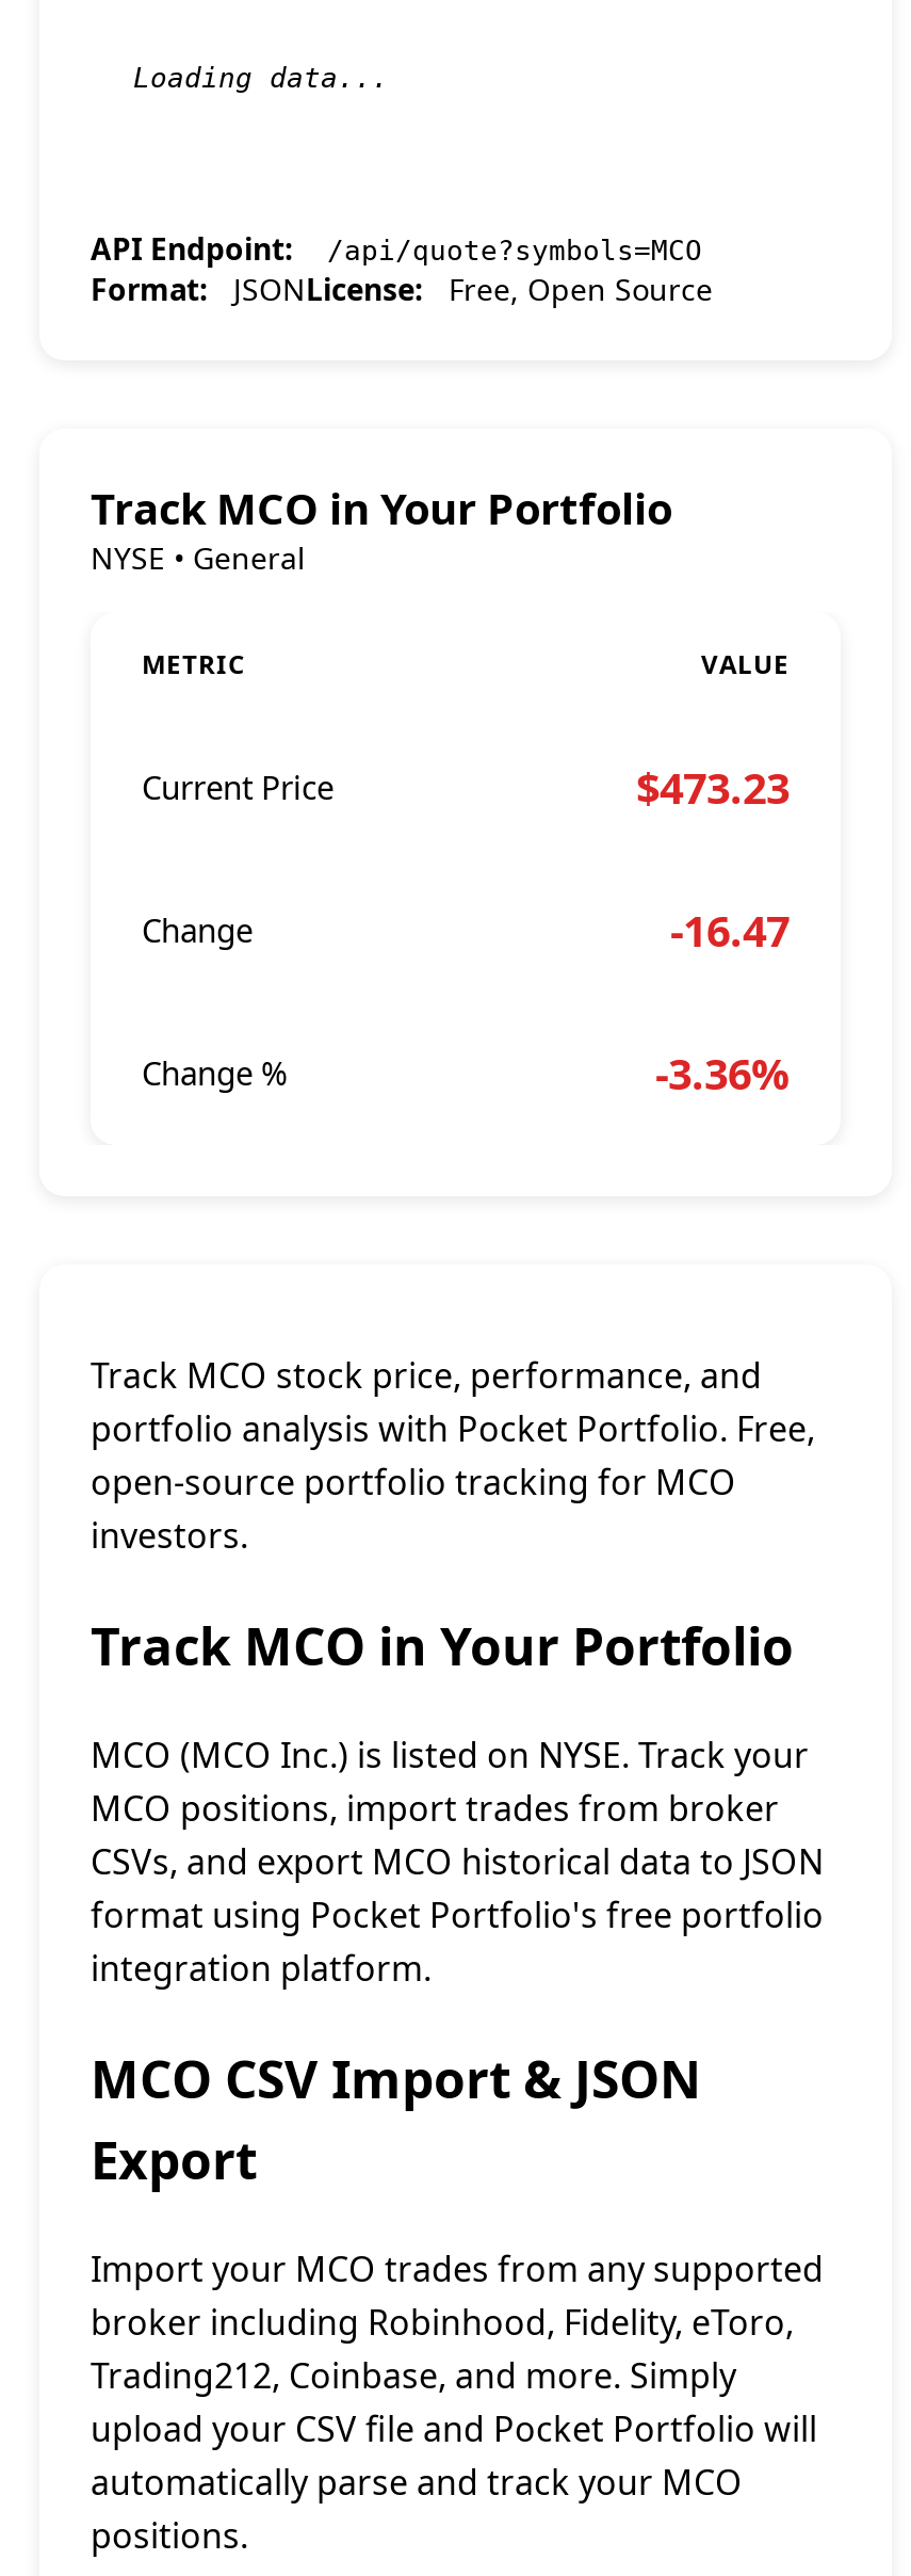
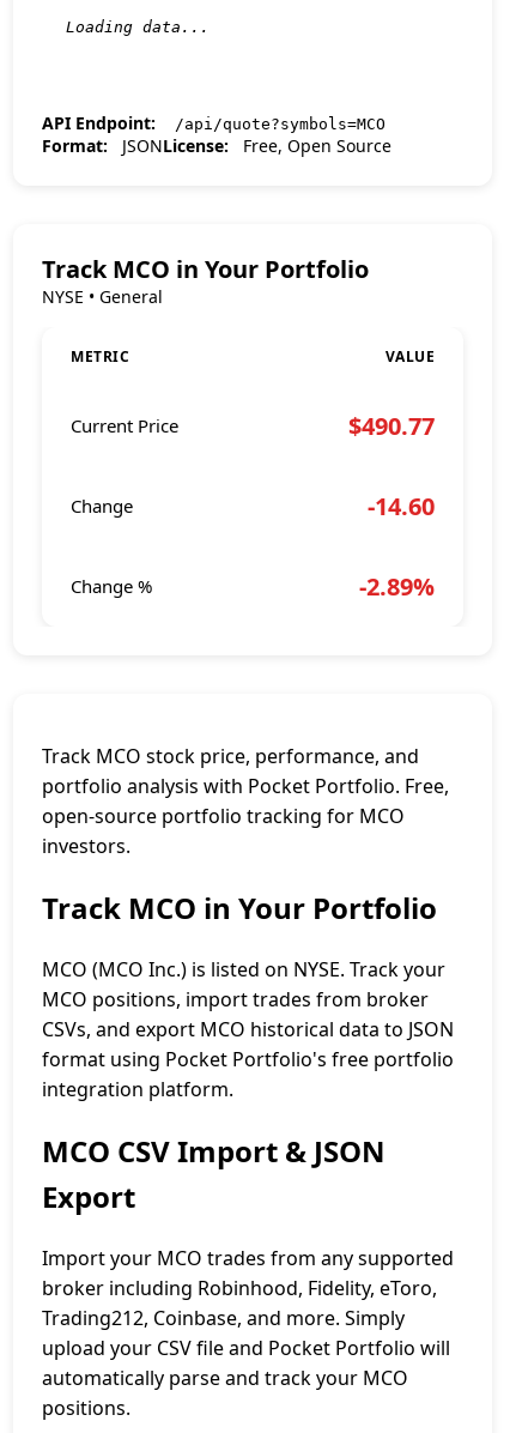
[636,759,790,817] $473.23 -> [348,410,435,442] $490.77
[670,902,790,960] -16.47 -> [368,490,435,523] -14.60
[655,1045,790,1103] -3.36% -> [359,570,435,603] -2.89%

